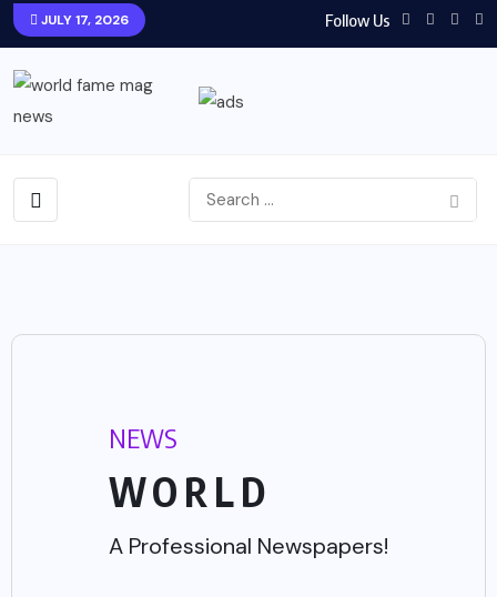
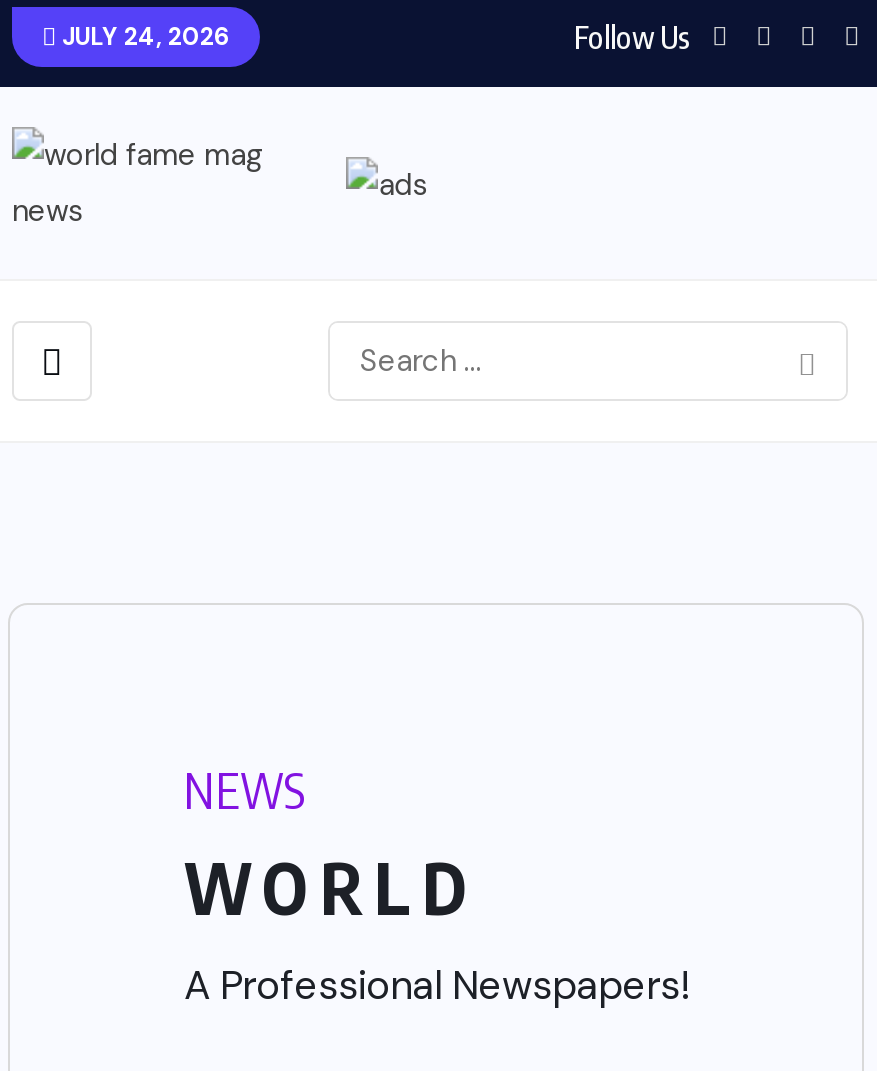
[38,11,129,29] JULY 17, 2026 -> [56,21,230,53] JULY 24, 2026

